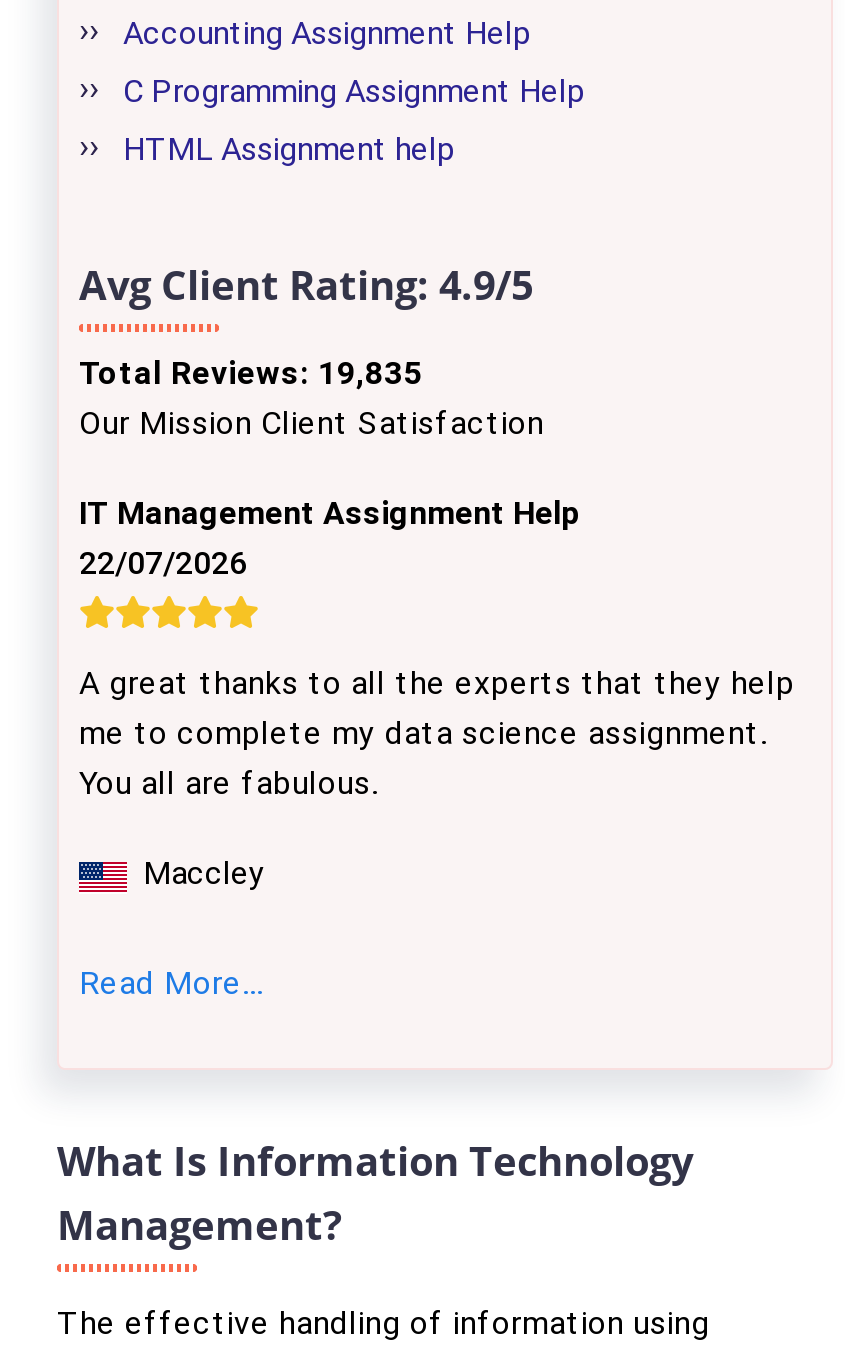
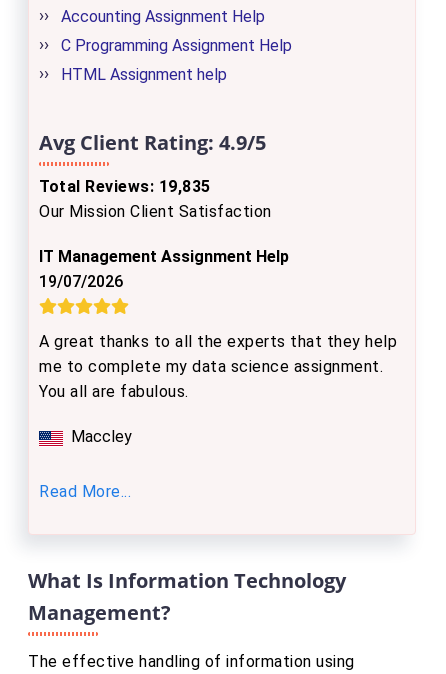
[79,544,247,582] 22/07/2026 -> [39,272,123,291] 19/07/2026

